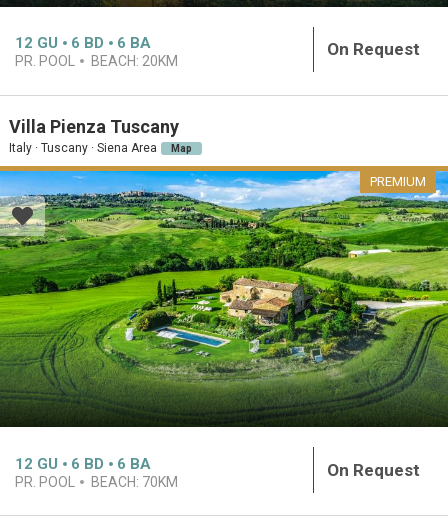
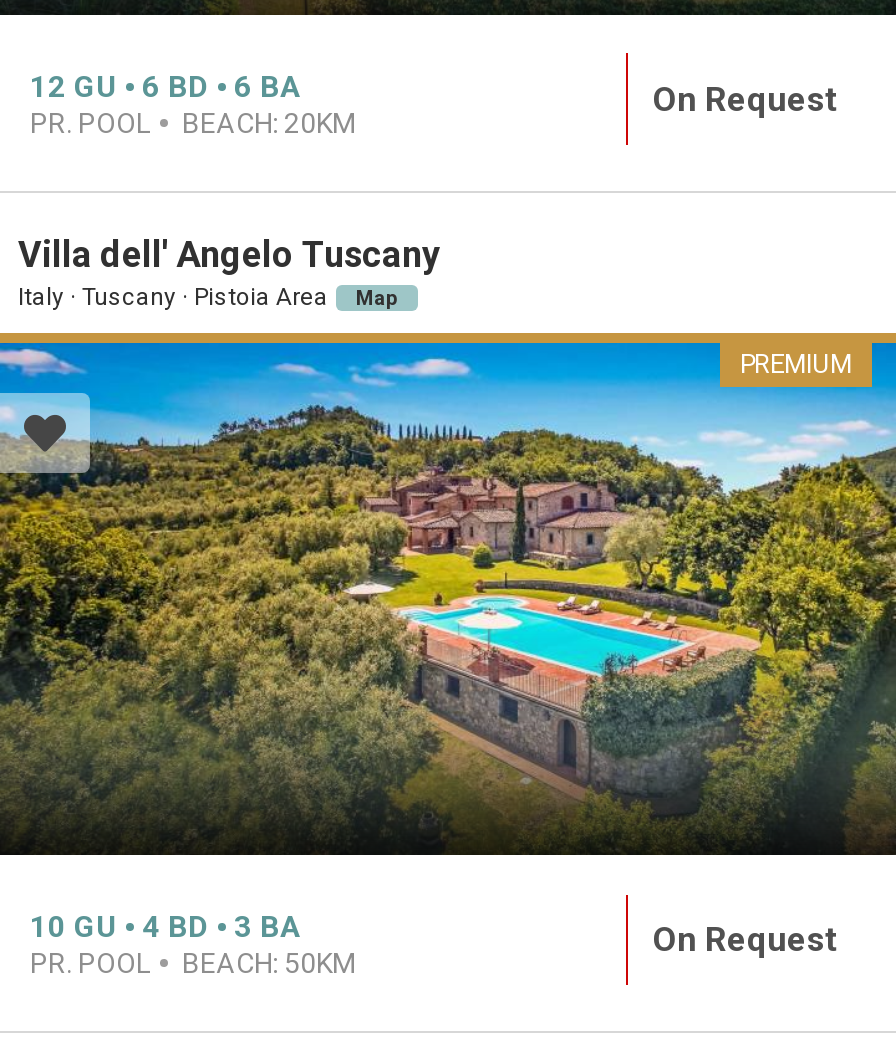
[9,116,179,155] Villa Pienza Tuscany | Italy · Tuscany · Siena Area -> [18,232,440,310] Villa dell' Angelo Tuscany | Italy · Tuscany · Pistoia Area
[3,170,445,473] [image] | 12 GU -> [6,332,890,946] [image] | 10 GU
[71,455,104,473] 6 BD -> [142,910,208,946] 4 BD
[117,455,151,473] 6 BA -> [234,910,302,946] 3 BA
[15,474,178,490] PR. POOL BEACH: 70KM -> [30,948,356,980] PR. POOL BEACH: 50KM

